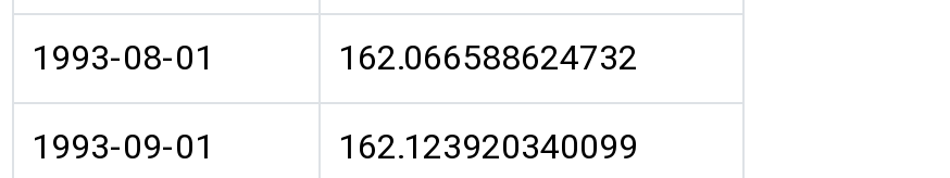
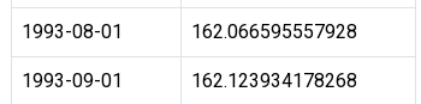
[338,37,638,78] 162.066588624732 -> [191,20,357,43] 162.066595557928
[338,126,638,167] 162.123920340099 -> [191,69,357,92] 162.123934178268

